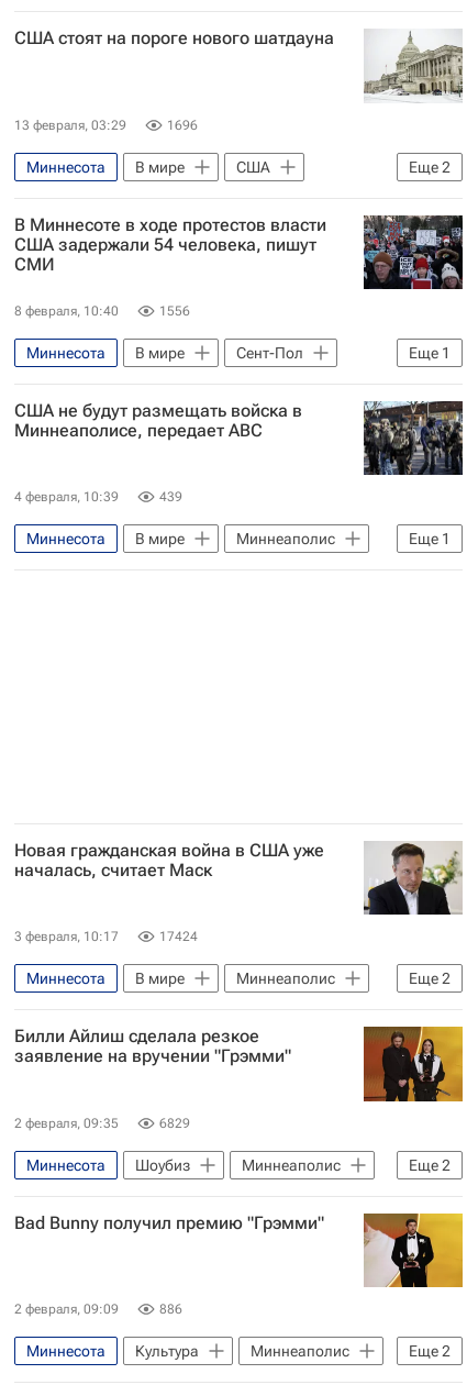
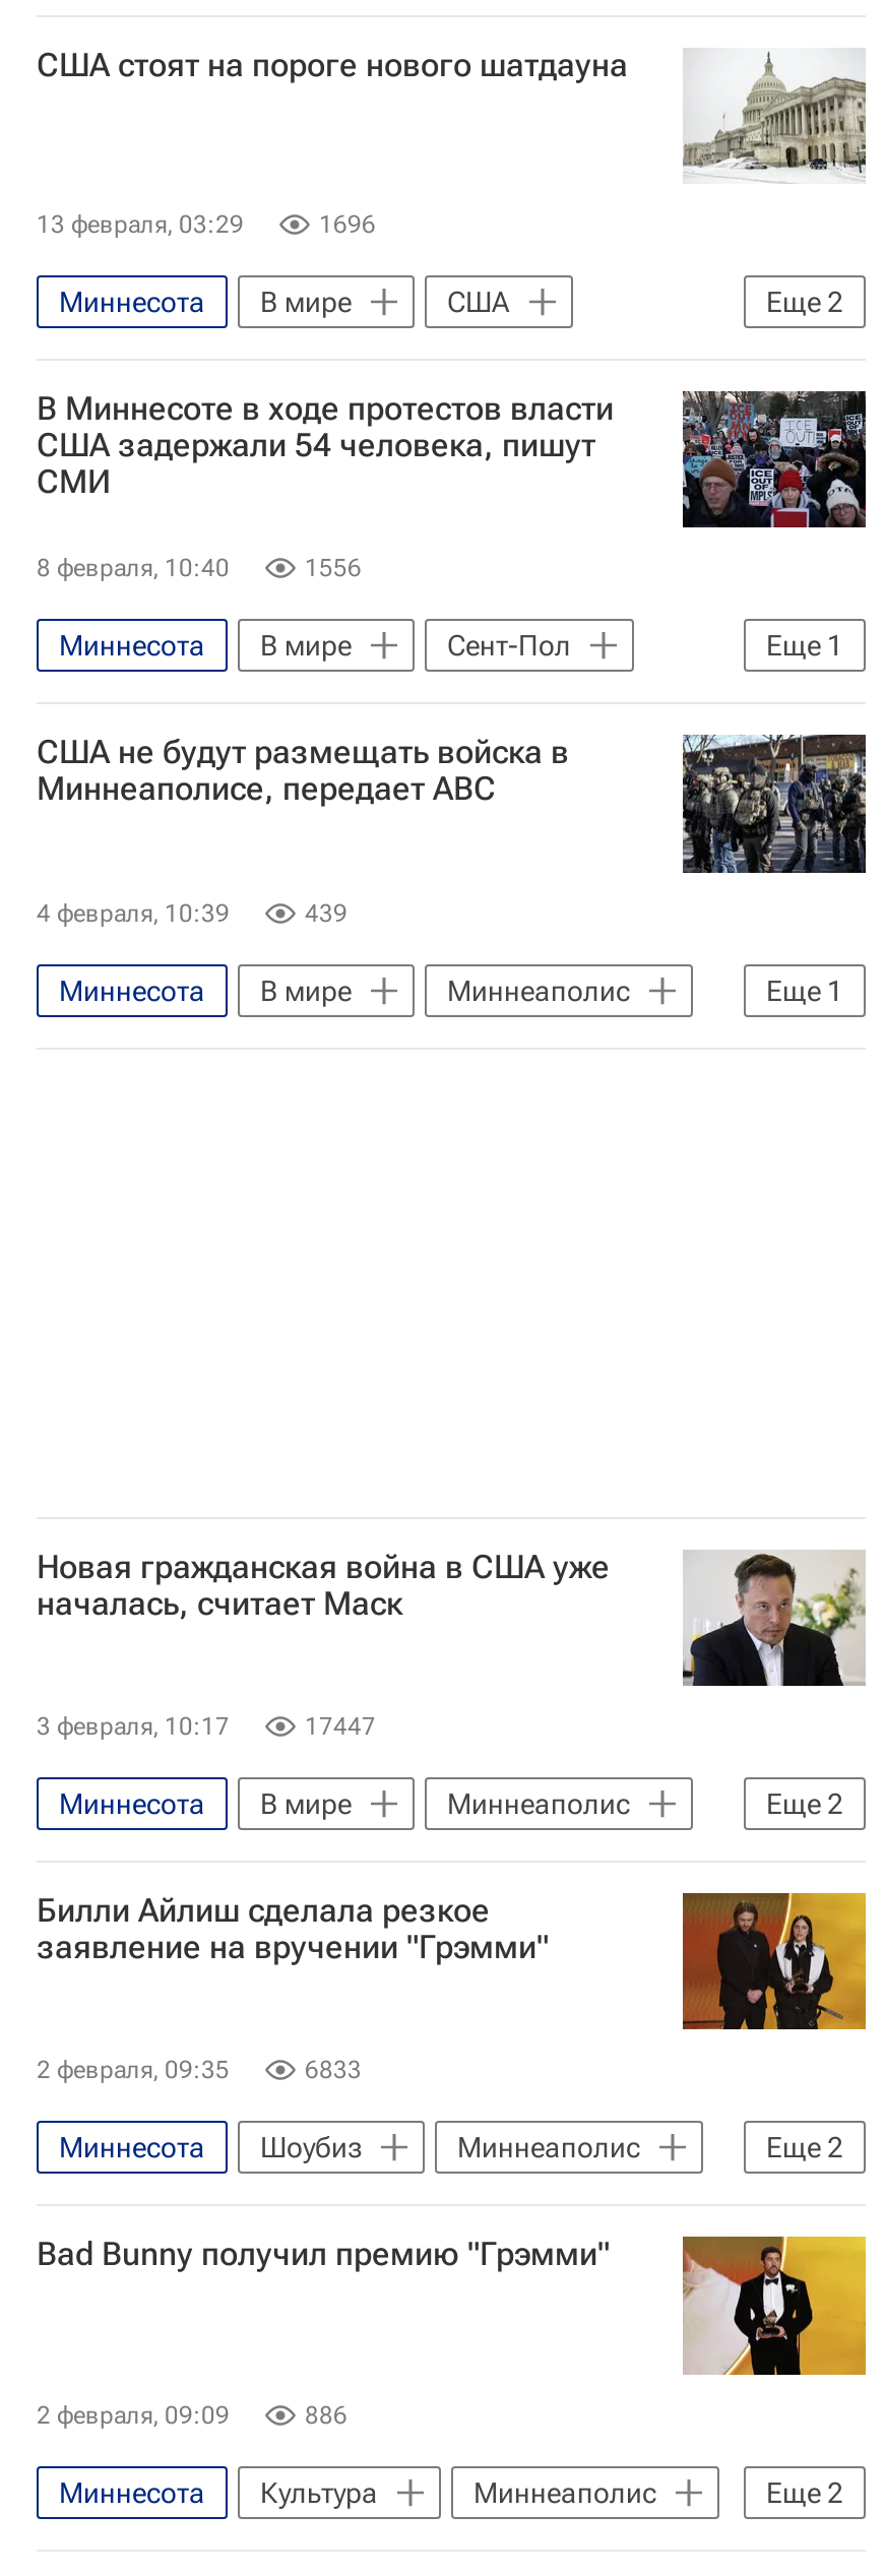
[159,929,198,944] 17424 -> [305,1711,376,1740] 17447
[159,1115,190,1131] 6829 -> [305,2056,362,2084] 6833

